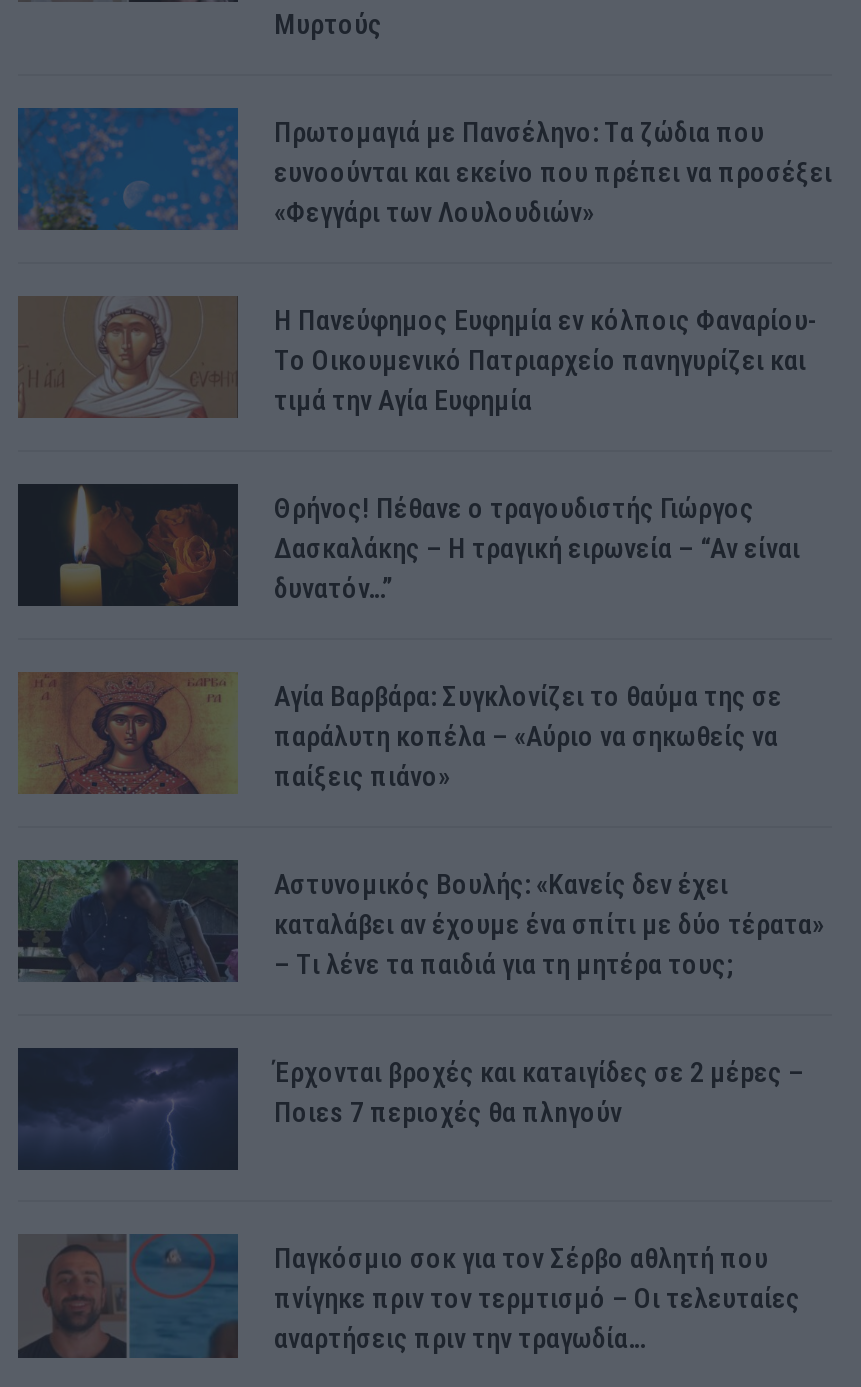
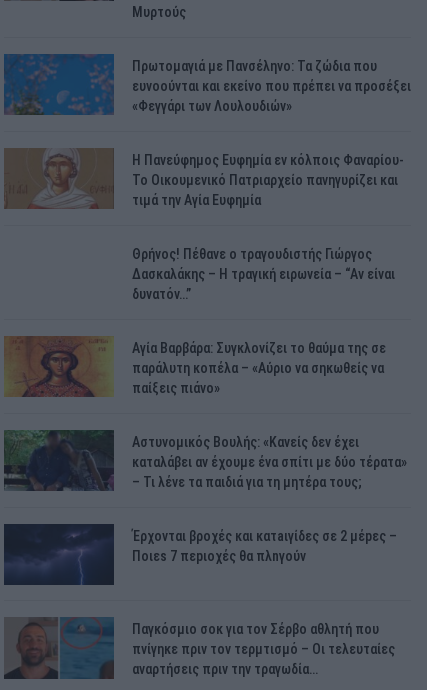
[16,482,240,608] [image] -> none

